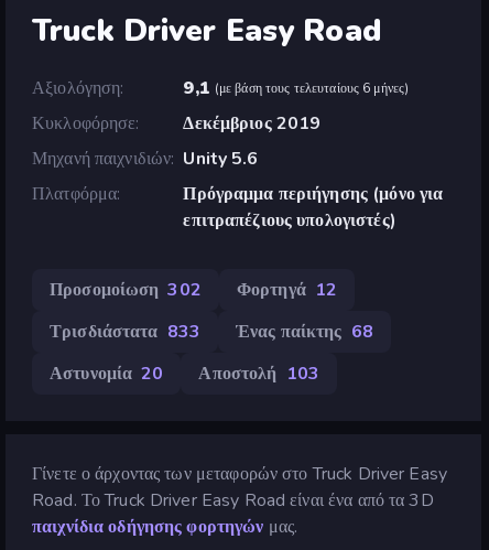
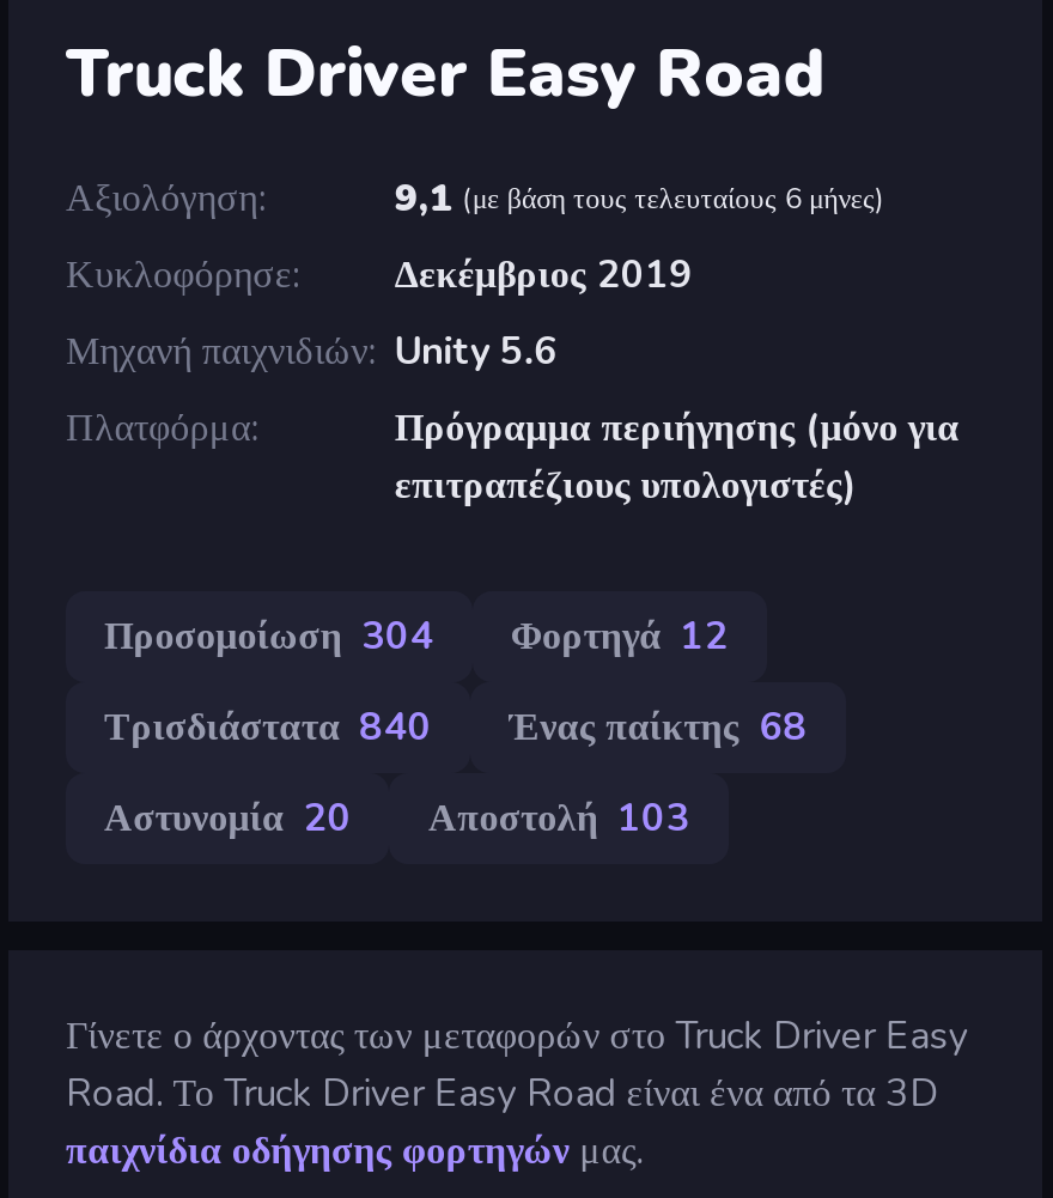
[50,278,337,302] Προσομοίωση 302 Φορτηγά 12 -> [104,610,729,663] Προσομοίωση 304 Φορτηγά 12
[50,319,200,344] Τρισδιάστατα 833 -> [104,701,432,754] Τρισδιάστατα 840

